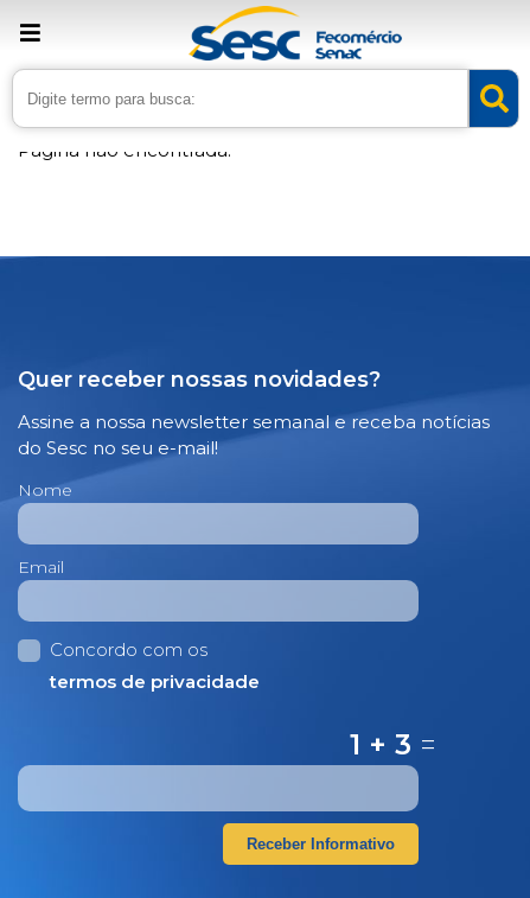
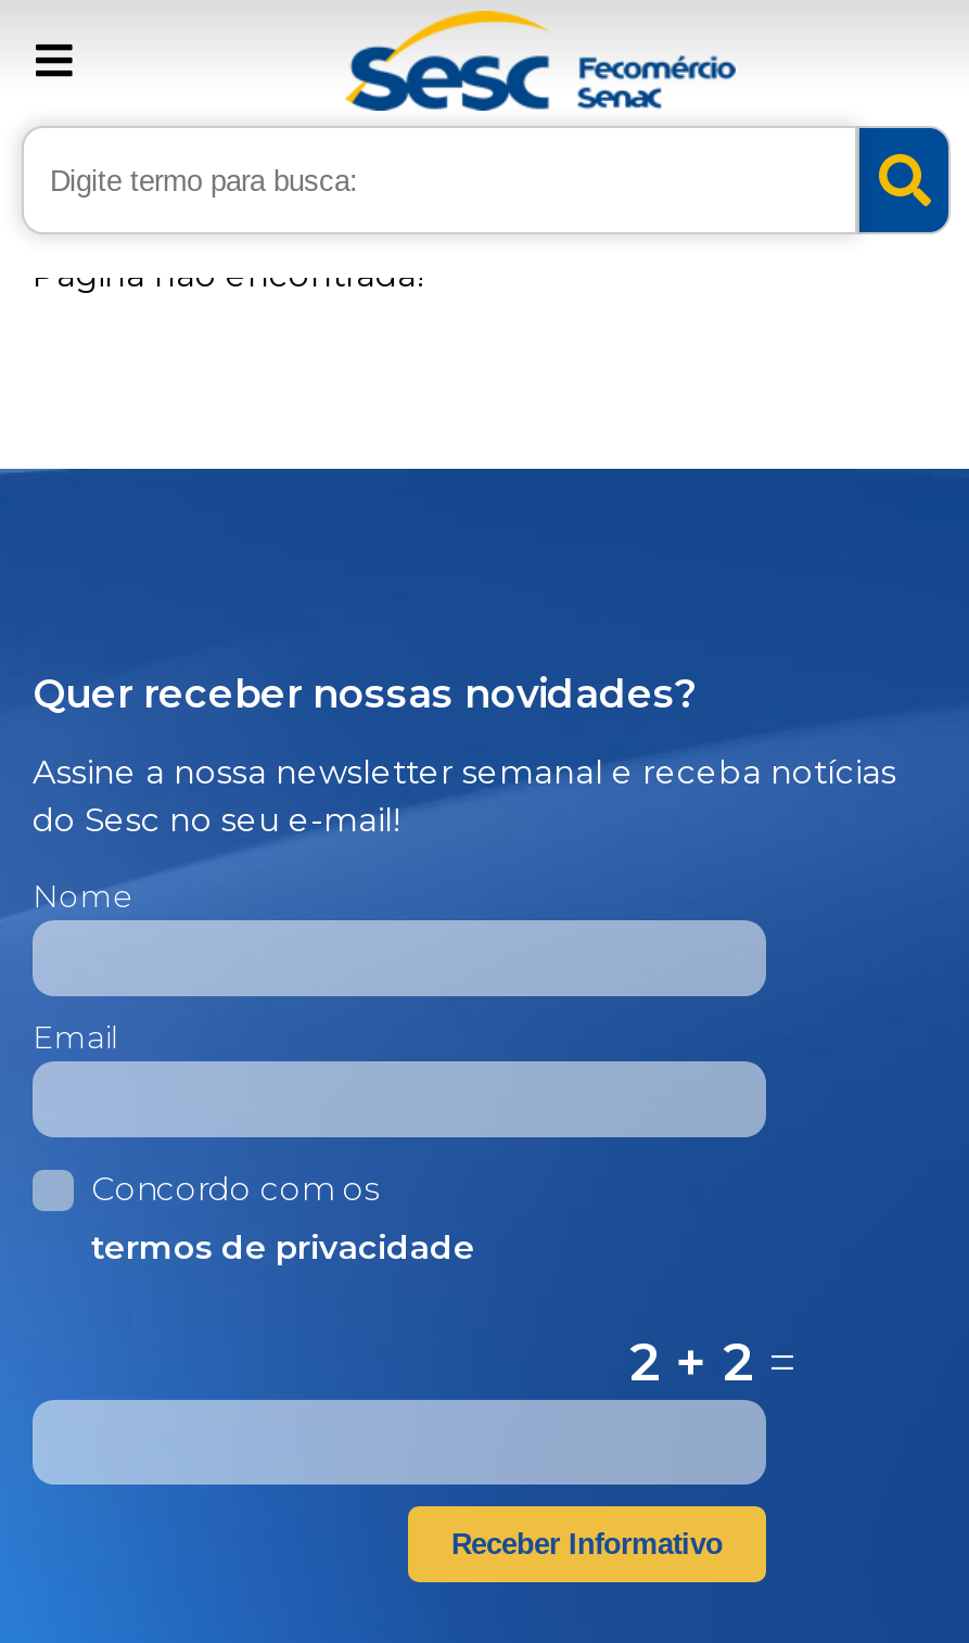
[350,727,436,762] 1 + 3 = -> [629,1330,799,1393] 2 + 2 =

